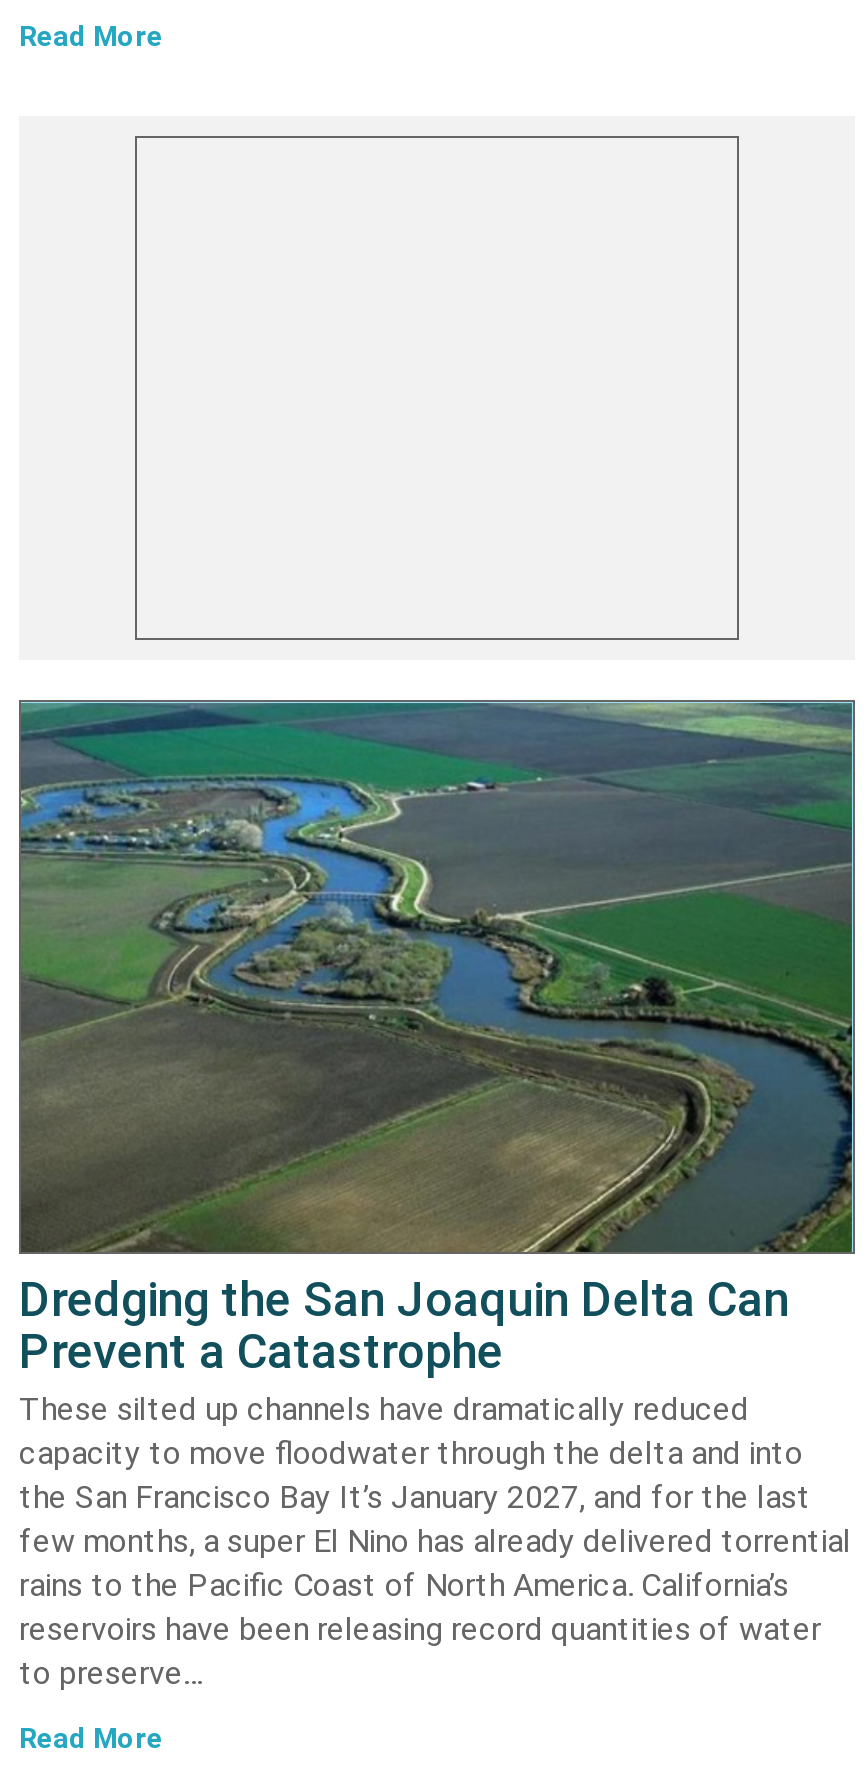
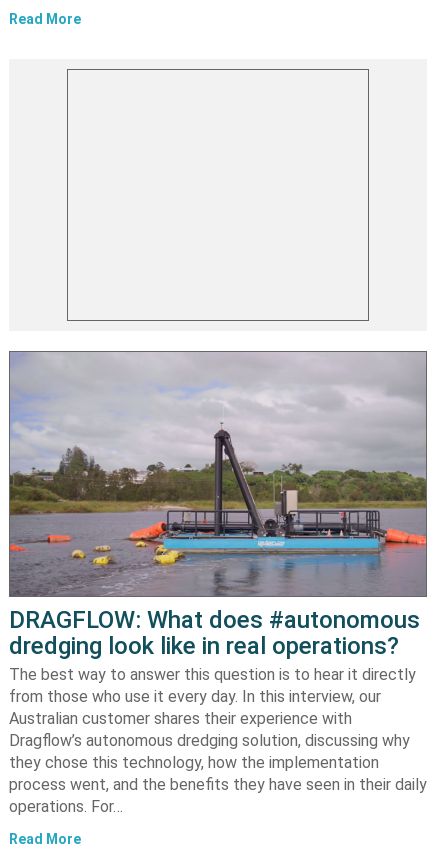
[19,700,853,1693] [image] | Dredging the San Joaquin Delta Can | Prevent a Catastrophe | These silted up channels have dramatically reduced | capacity to move floodwater through the delta and into | the San Francisco Bay It’s January 2027, and for the last | few months, a super El Nino has already delivered torrential | rains to the Pacific Coast of North America. California’s | reservoirs have been releasing record quantities of water | to preserve… -> [9,351,427,816] [image] | DRAGFLOW: What does #autonomous | dredging look like in real operations? | The best way to answer this question is to hear it directly | from those who use it every day. In this interview, our | Australian customer shares their experience with | Dragflow’s autonomous dredging solution, discussing why | they chose this technology, how the implementation | process went, and the benefits they have seen in their daily | operations. For…

